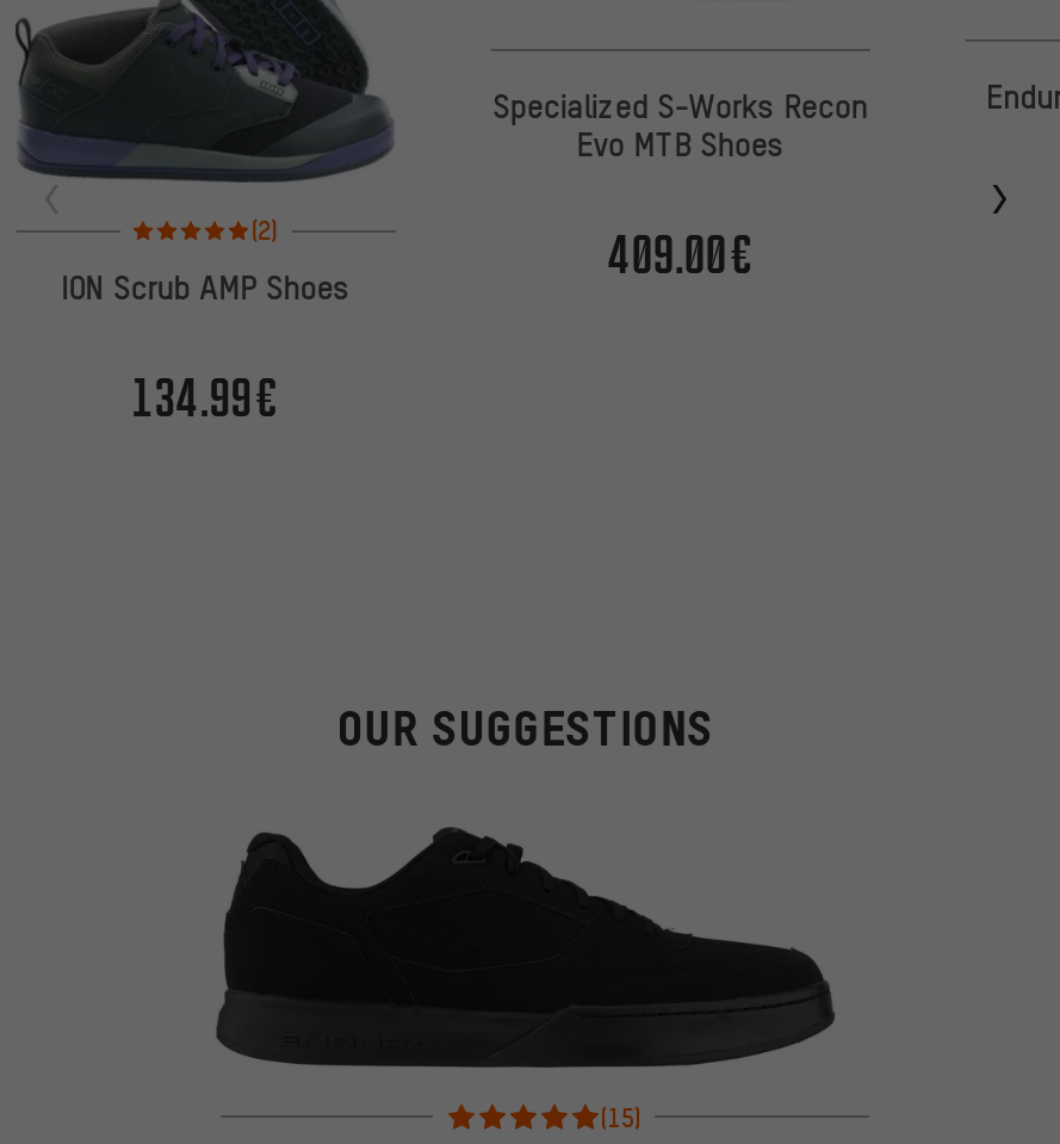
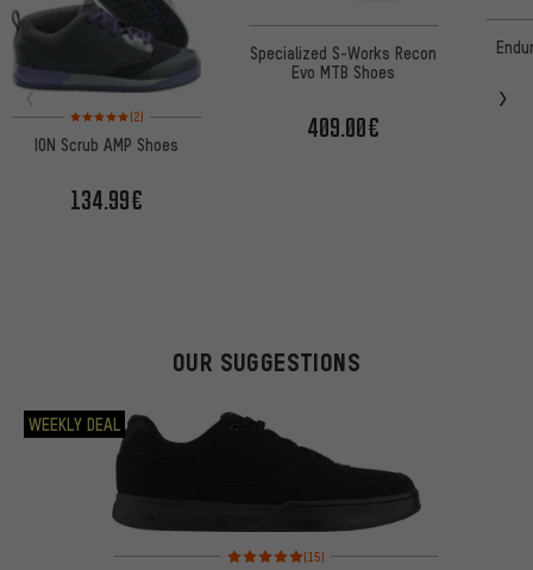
none -> [29,413,120,434] WEEKLY DEAL

